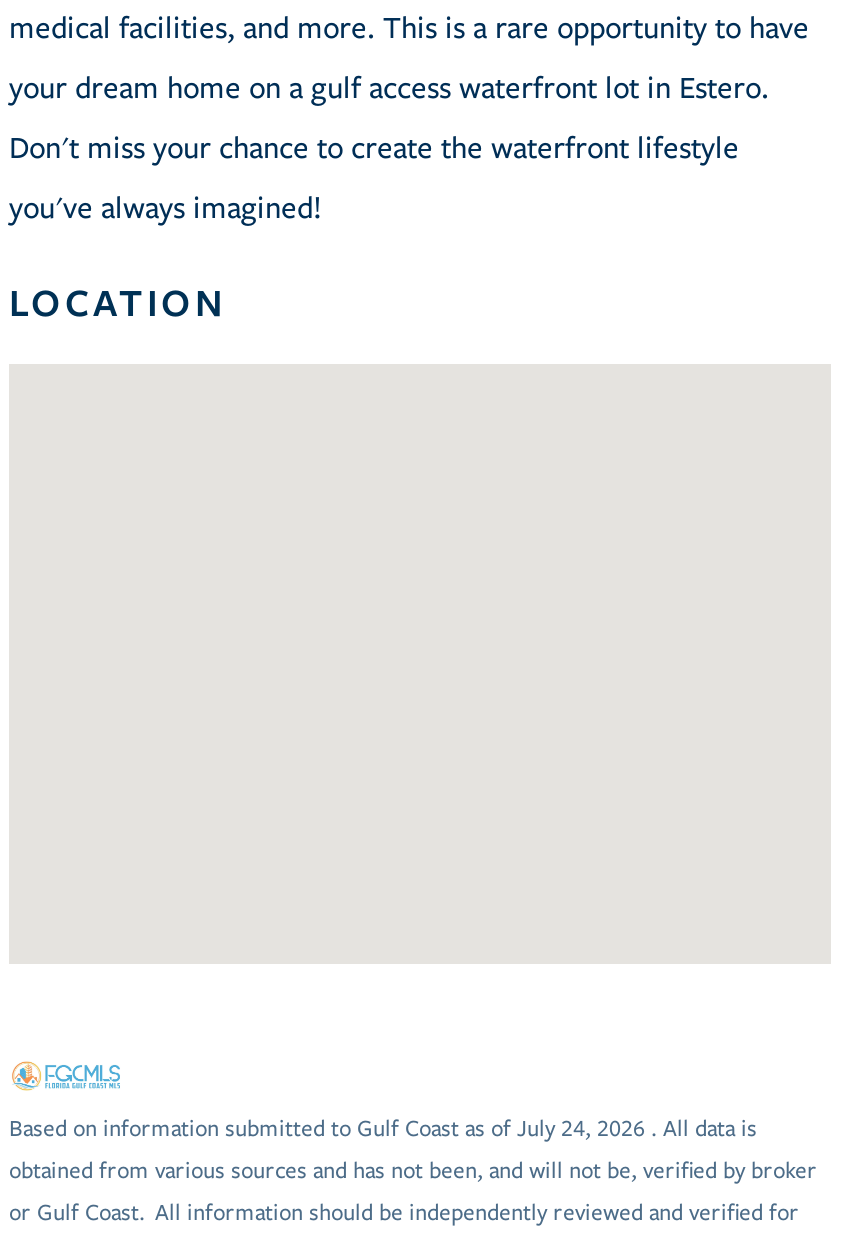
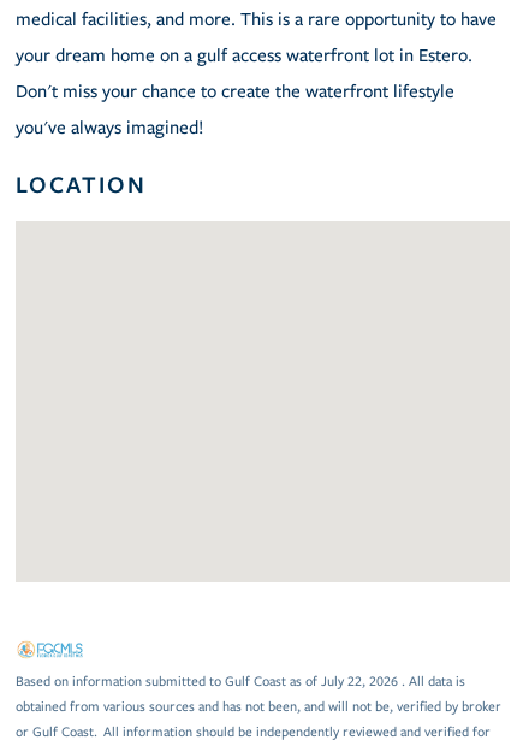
[9,1116,757,1142] Based on information submitted to Gulf Coast as of July 24, 2026 . All data is -> [16,674,465,689] Based on information submitted to Gulf Coast as of July 22, 2026 . All data is

